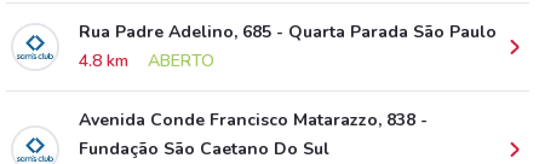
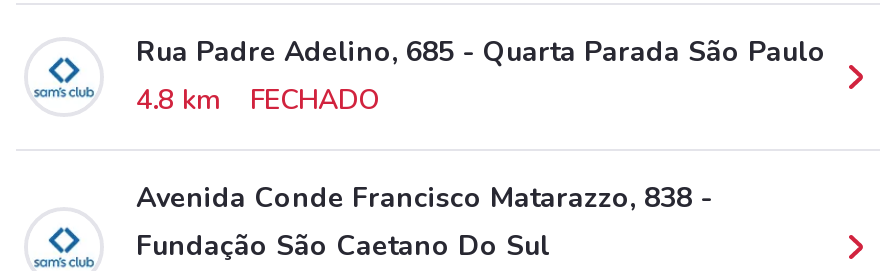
[148,49,214,72] ABERTO -> [250,81,380,119] FECHADO

